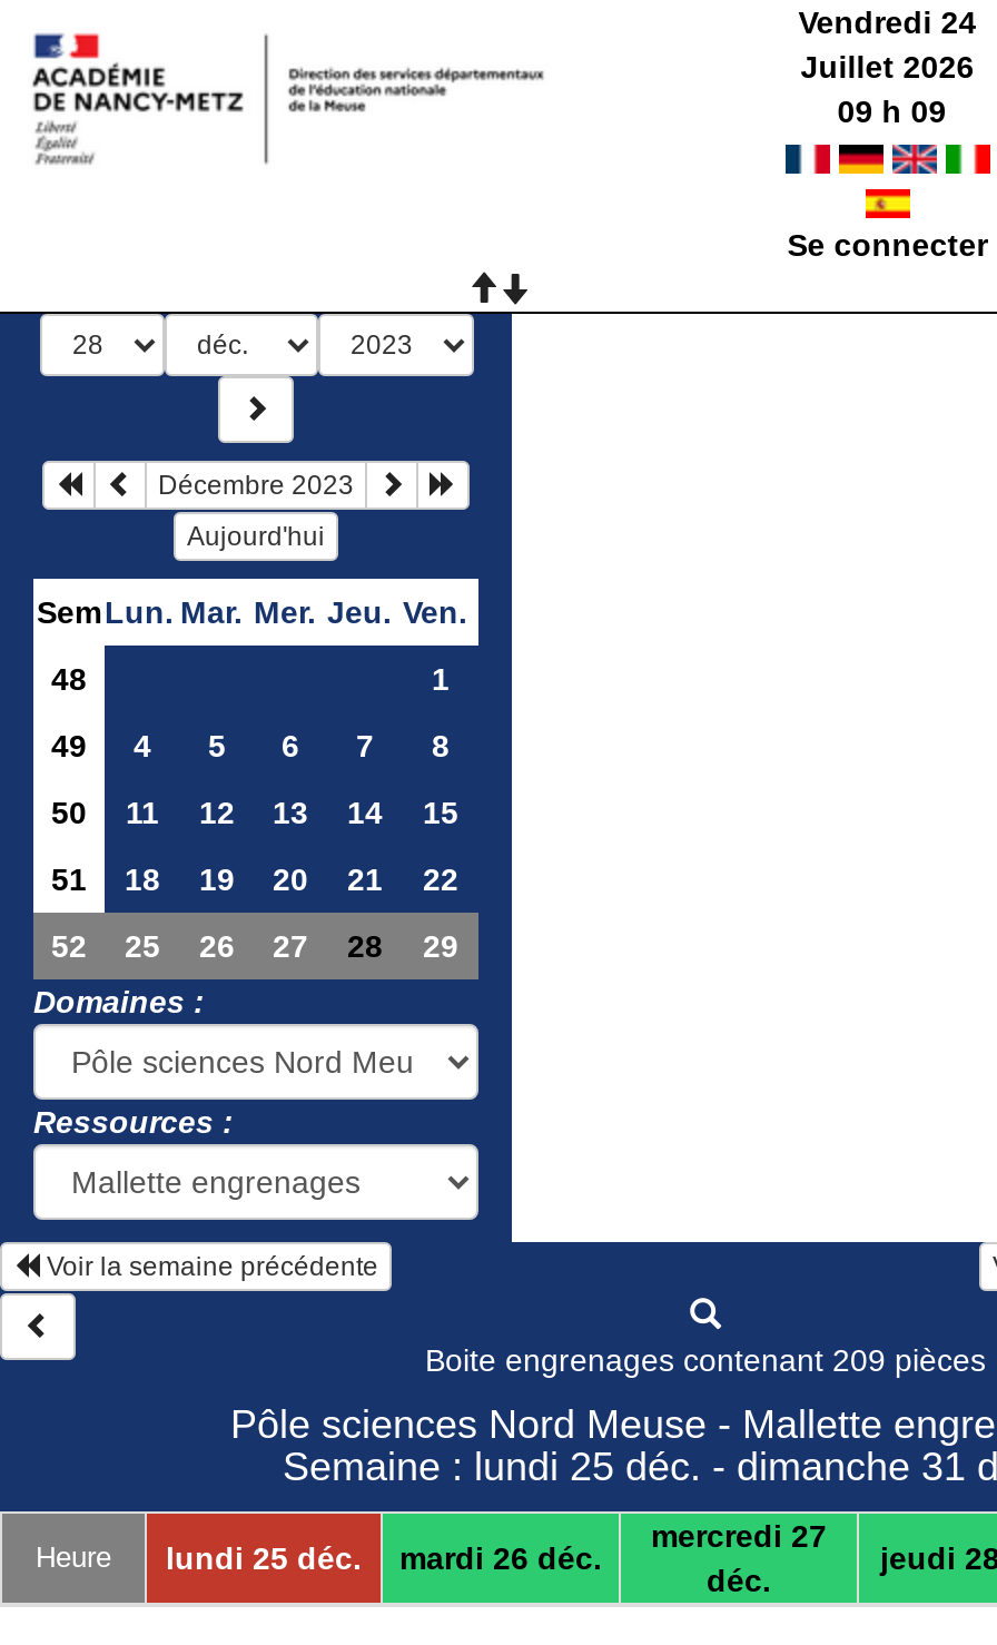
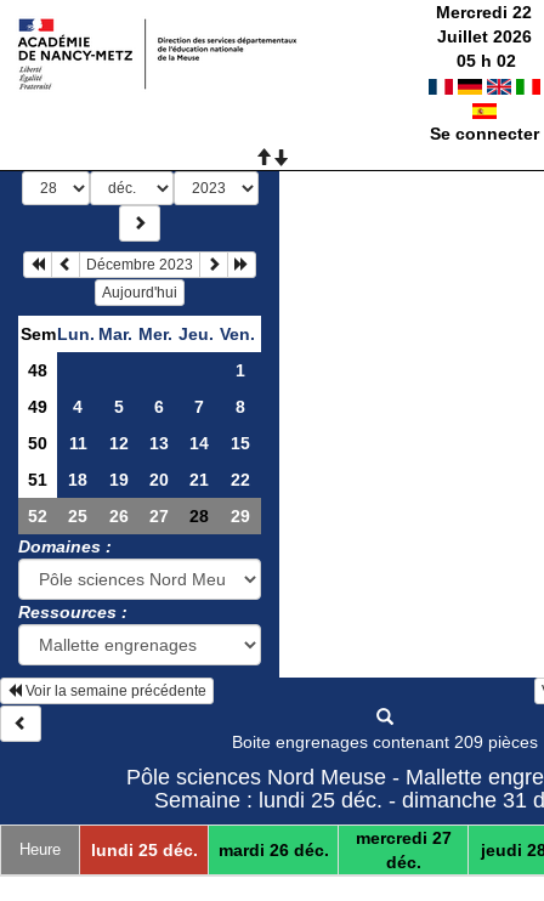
[798,4,976,40] Vendredi 24 -> [436,2,532,22] Mercredi 22
[837,93,946,129] 09 h 09 -> [457,51,516,70] 05 h 02

